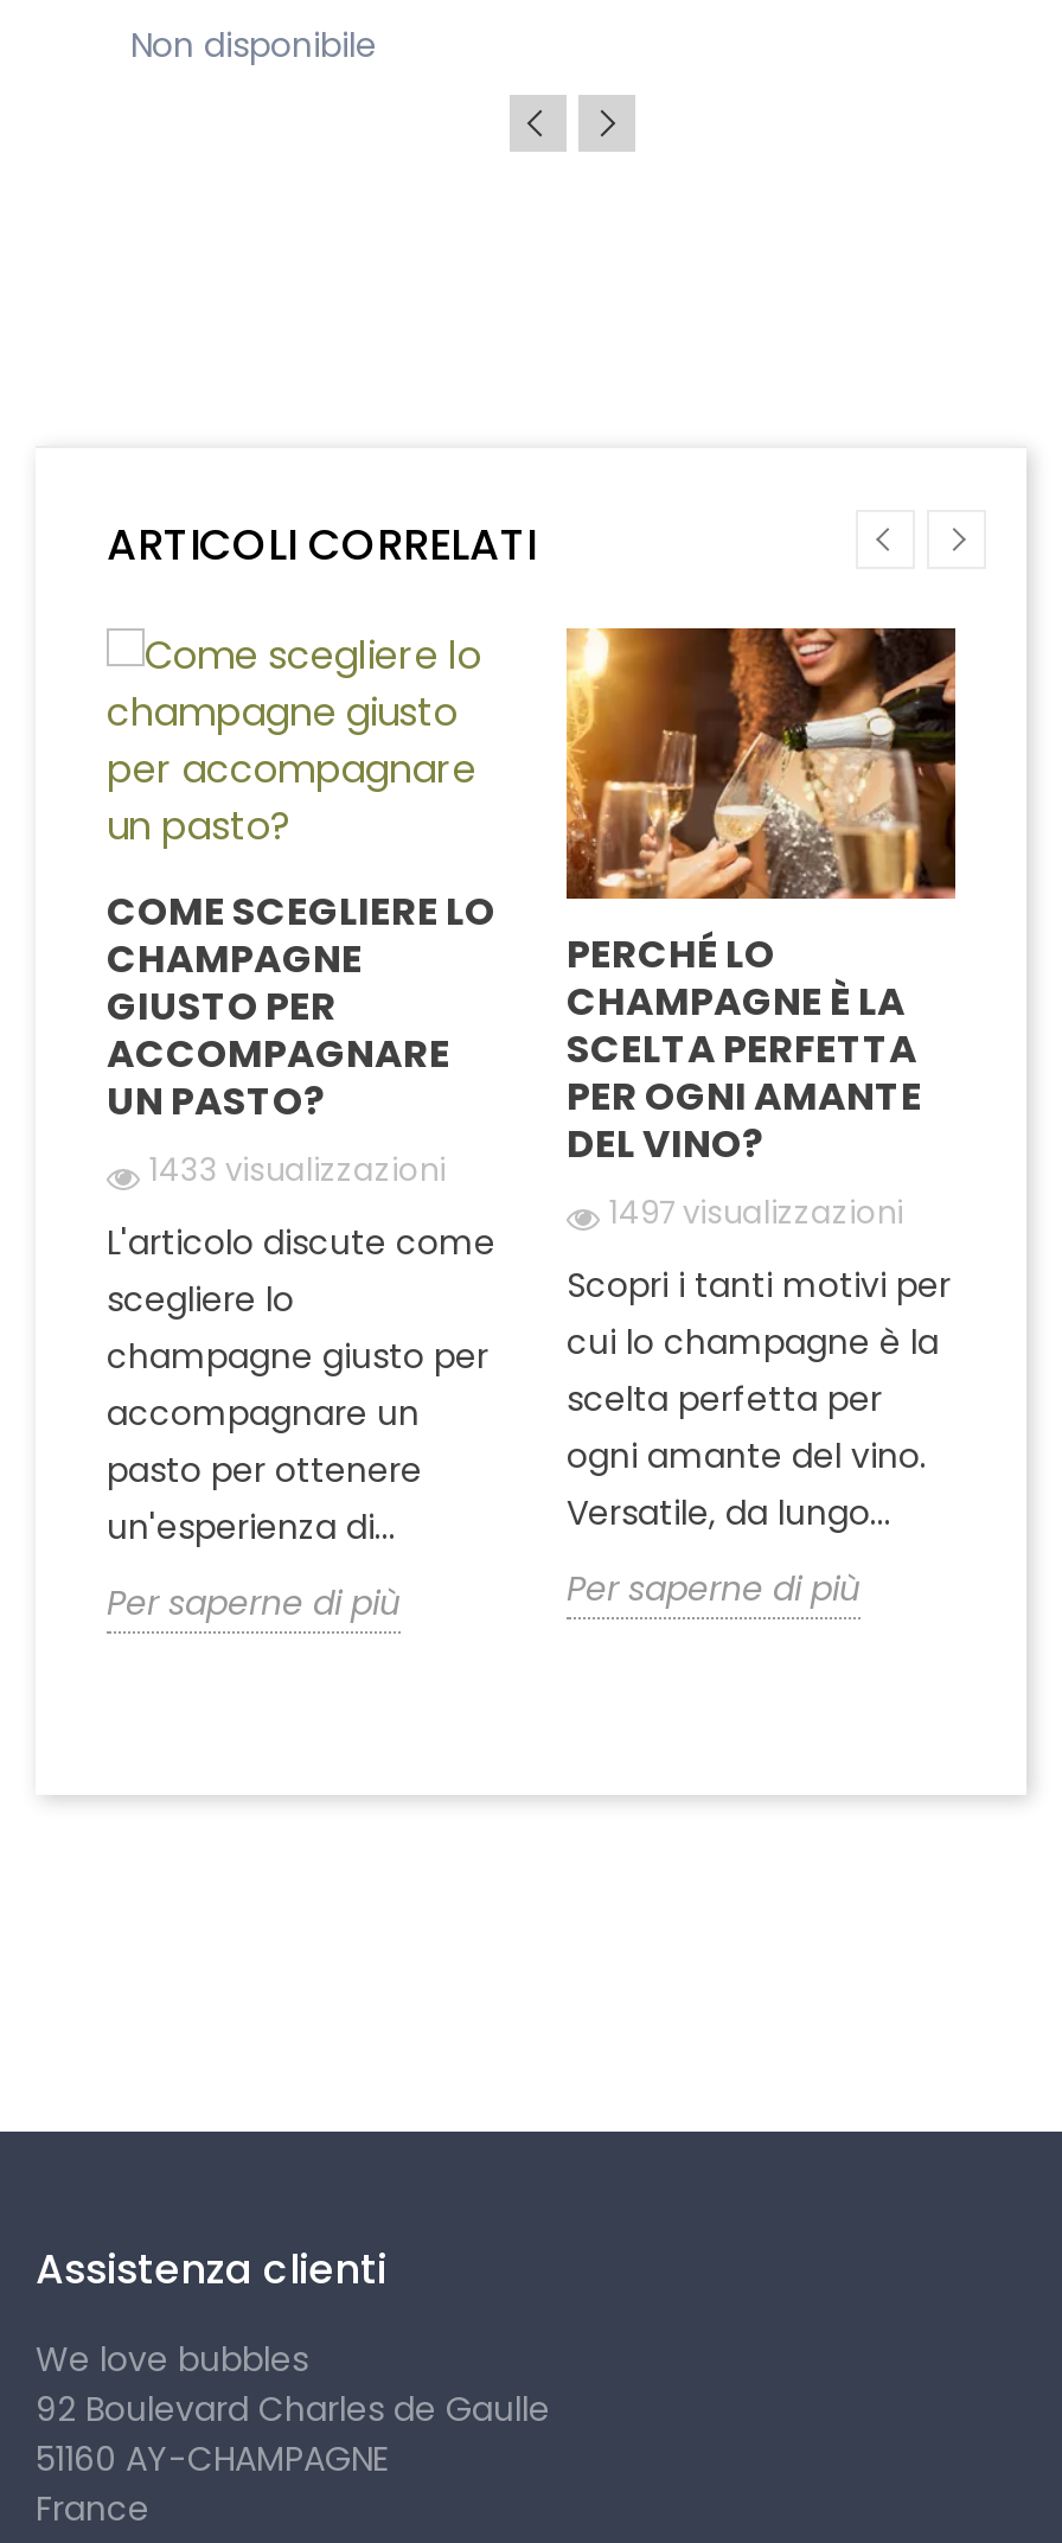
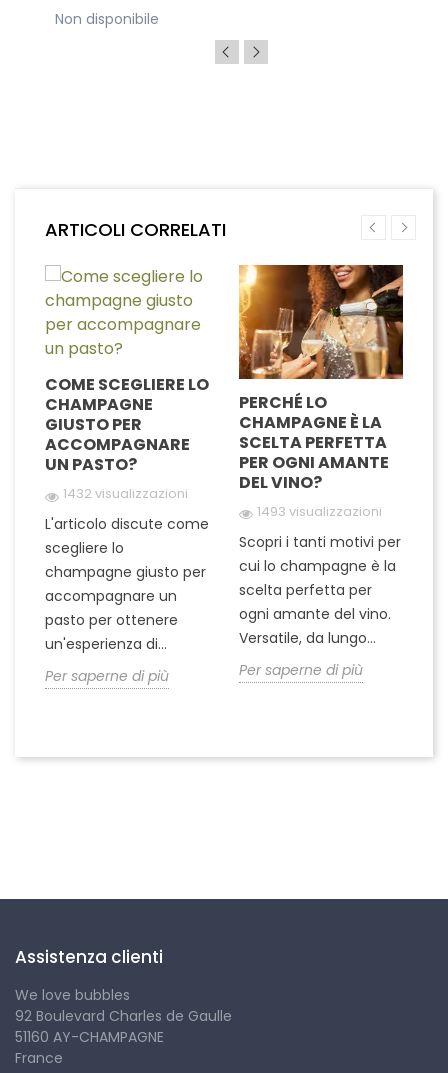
[149,1148,446,1193] 1433 visualizzazioni -> [63,484,188,503] 1432 visualizzazioni
[609,1189,903,1234] 1497 visualizzazioni -> [257,502,382,521] 1493 visualizzazioni

